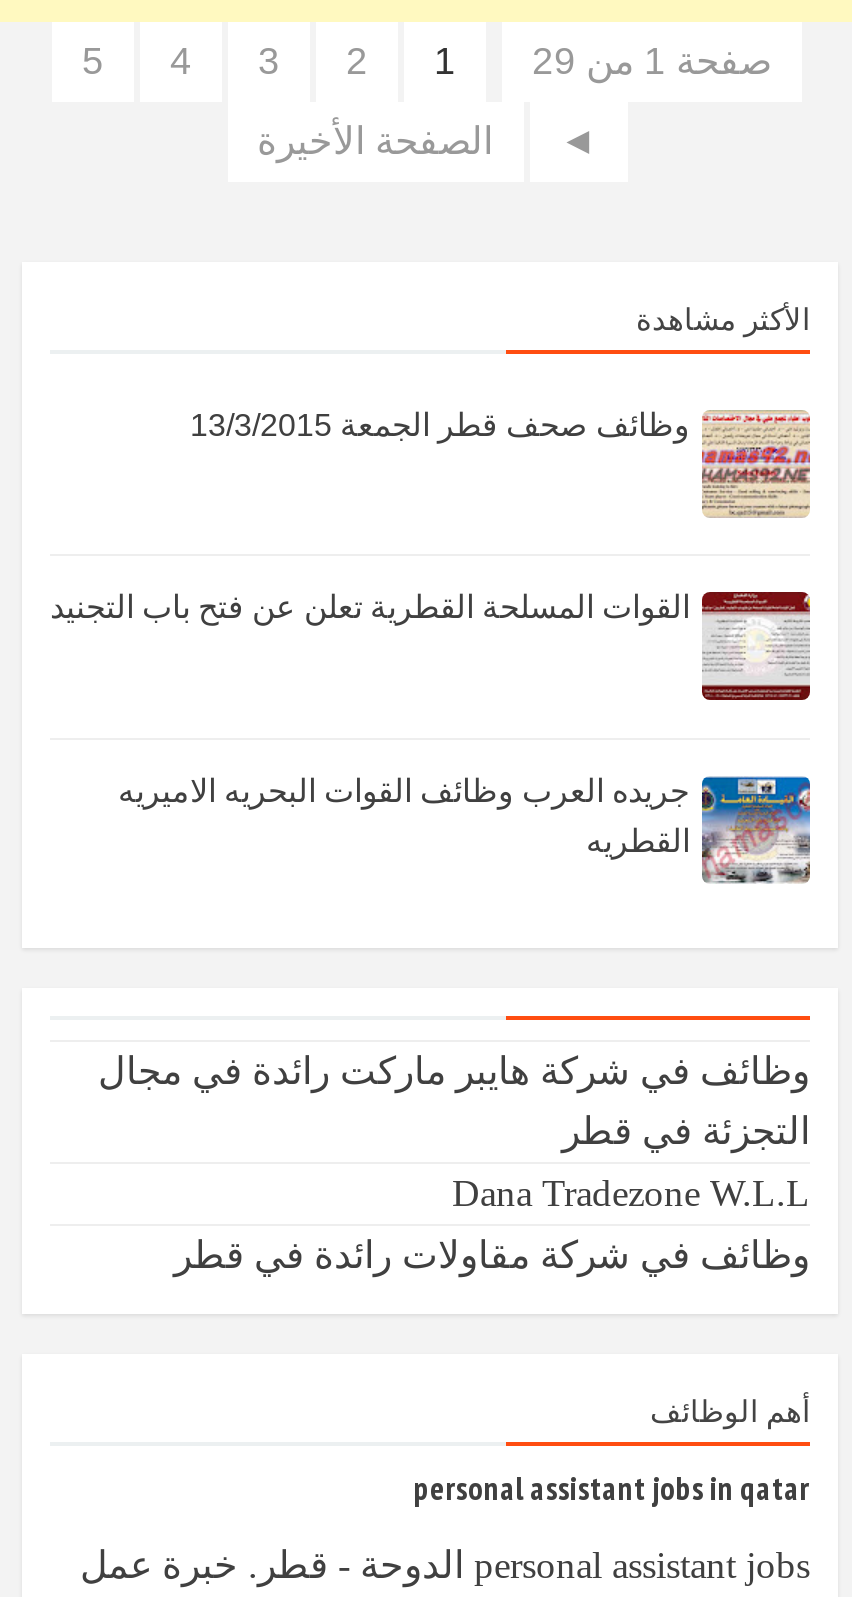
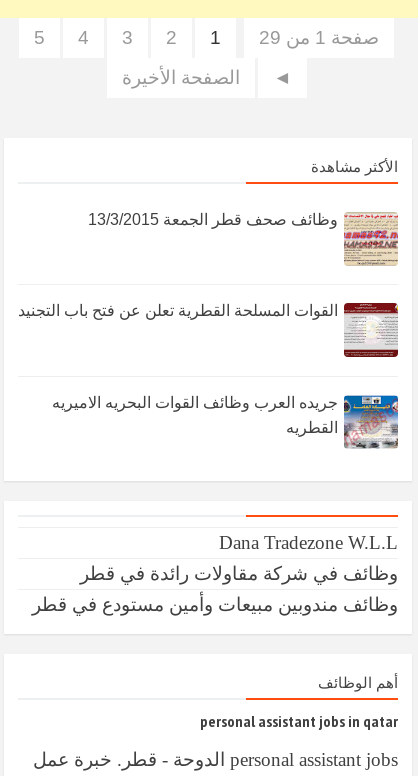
[98,1051,810,1153] وظائف في شركة هايبر ماركت رائدة في مجال | التجزئة في قطر -> none
moved [174,1173,810,1277] -> [80,532,398,584]: Dana Tradezone W.L.L | وظائف في شركة مقاولات رائدة في قطر
none -> [32,594,398,615] وظائف مندوبين مبيعات وأمين مستودع في قطر

